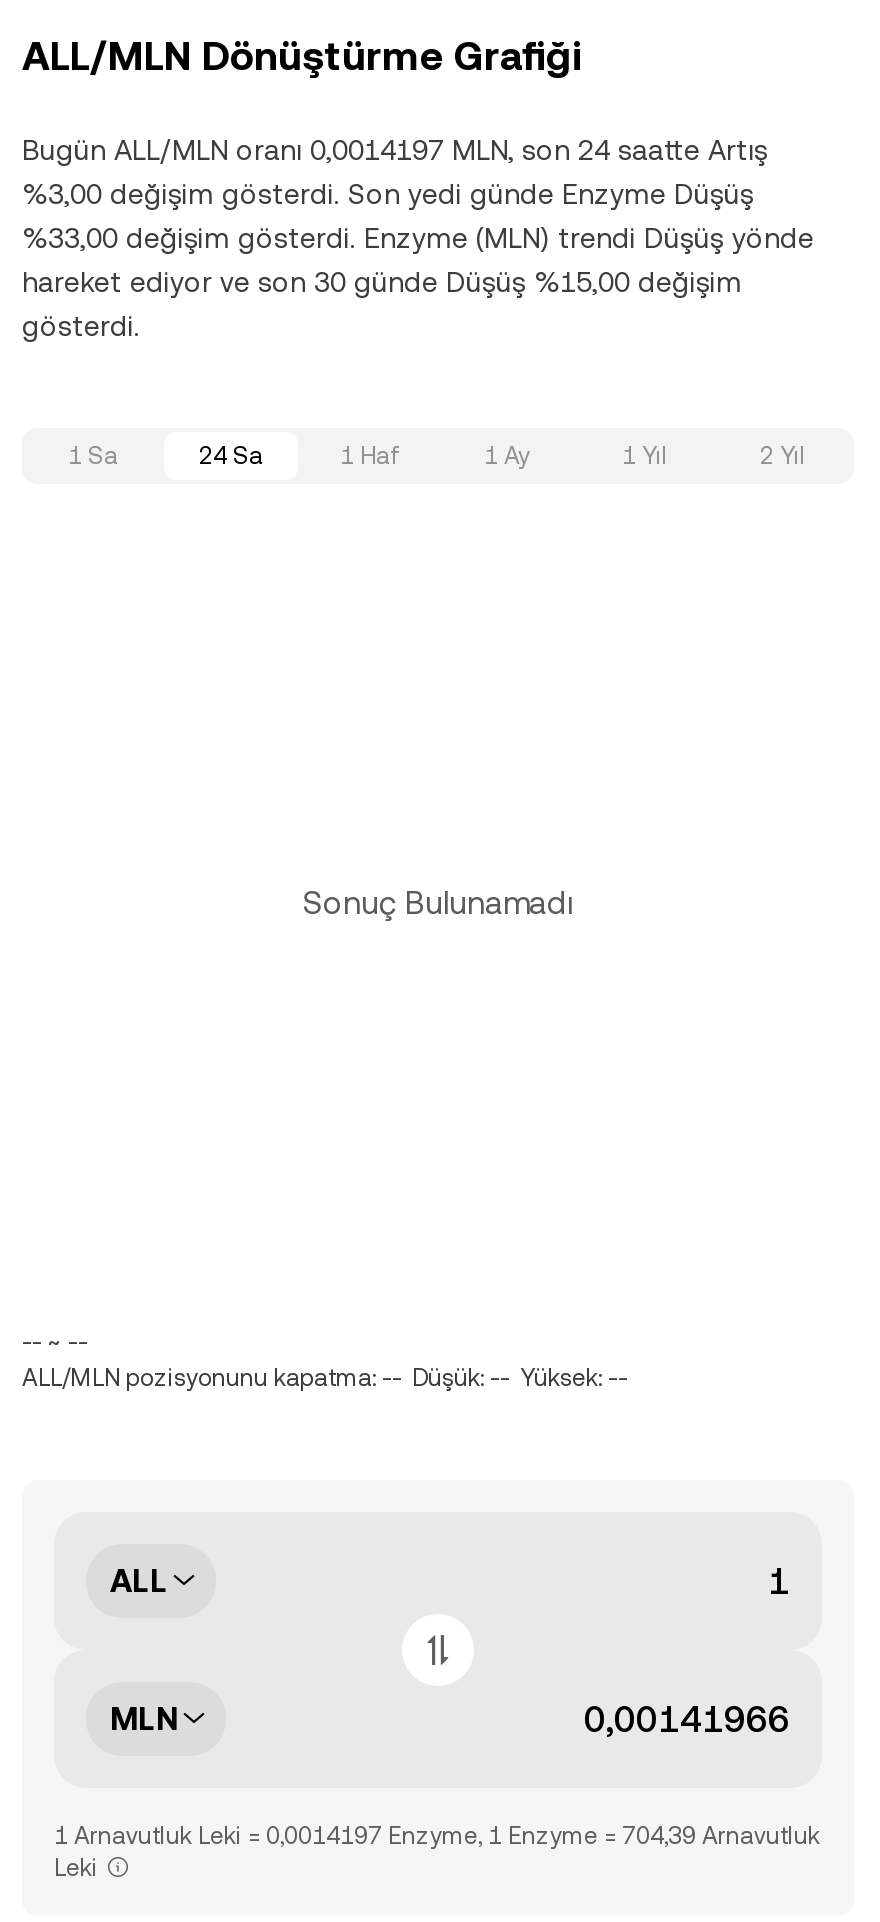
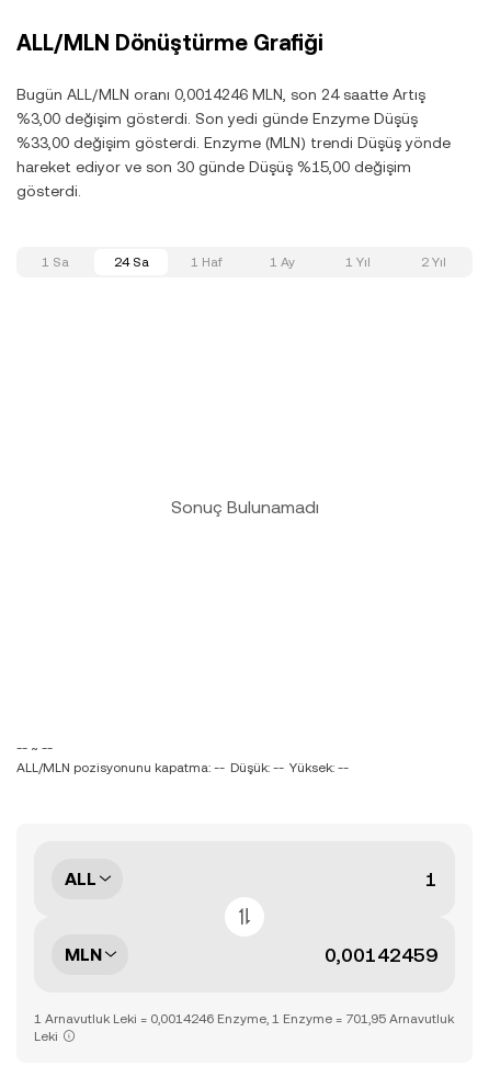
[22,134,768,166] Bugün ALL/MLN oranı 0,0014197 MLN, son 24 saatte Artış -> [16,86,425,103] Bugün ALL/MLN oranı 0,0014246 MLN, son 24 saatte Artış
[54,1822,820,1850] 1 Arnavutluk Leki = 0,0014197 Enzyme, 1 Enzyme = 704,39 Arnavutluk -> [34,1011,454,1027] 1 Arnavutluk Leki = 0,0014246 Enzyme, 1 Enzyme = 701,95 Arnavutluk

